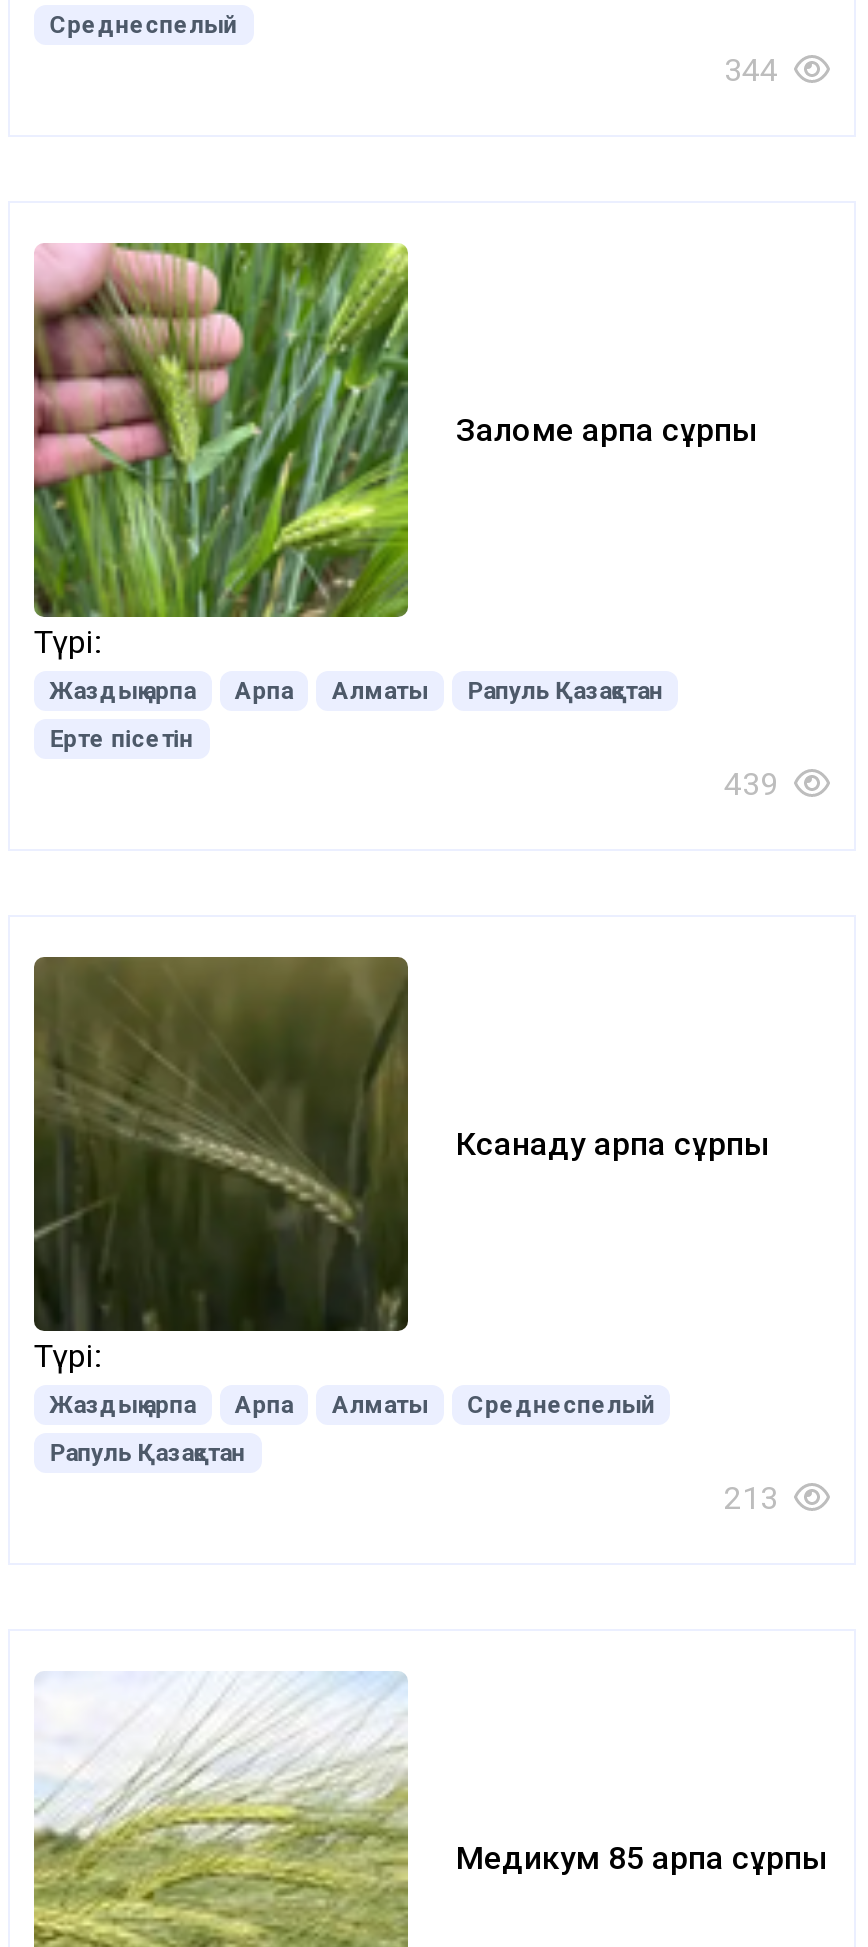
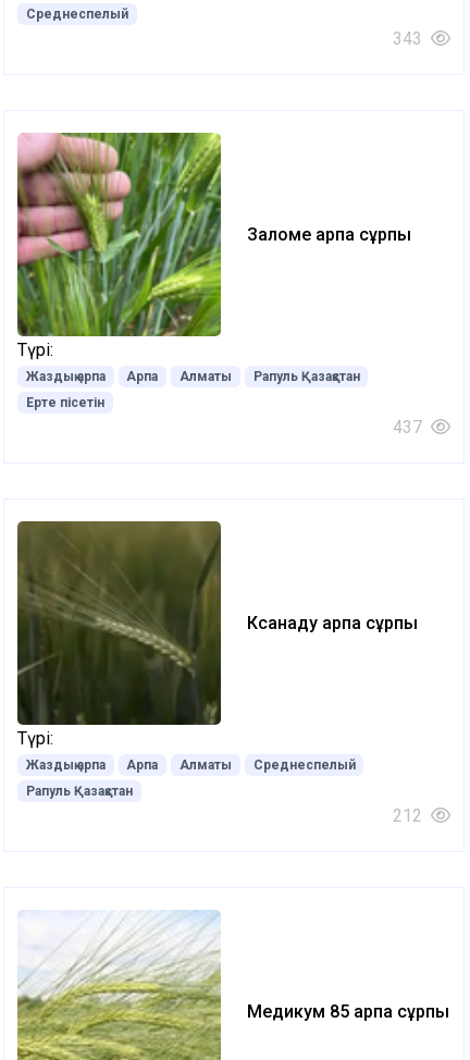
[724,51,794,89] 344 -> [393,28,431,49] 343
[724,765,794,803] 439 -> [393,417,431,437] 437
[724,1479,794,1517] 213 -> [393,805,431,826] 212

